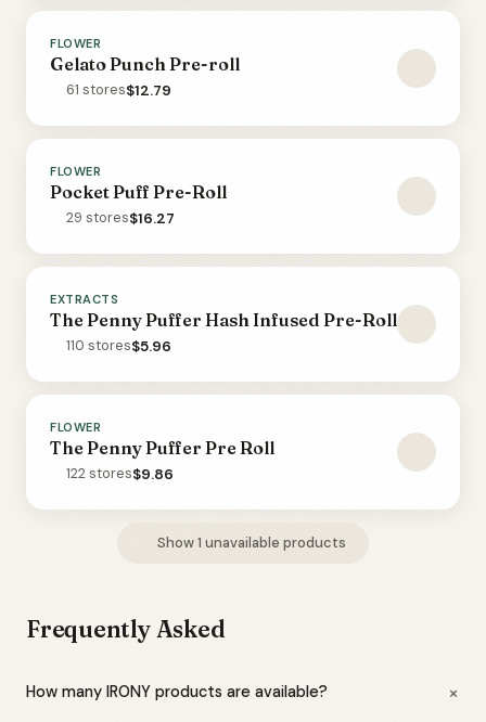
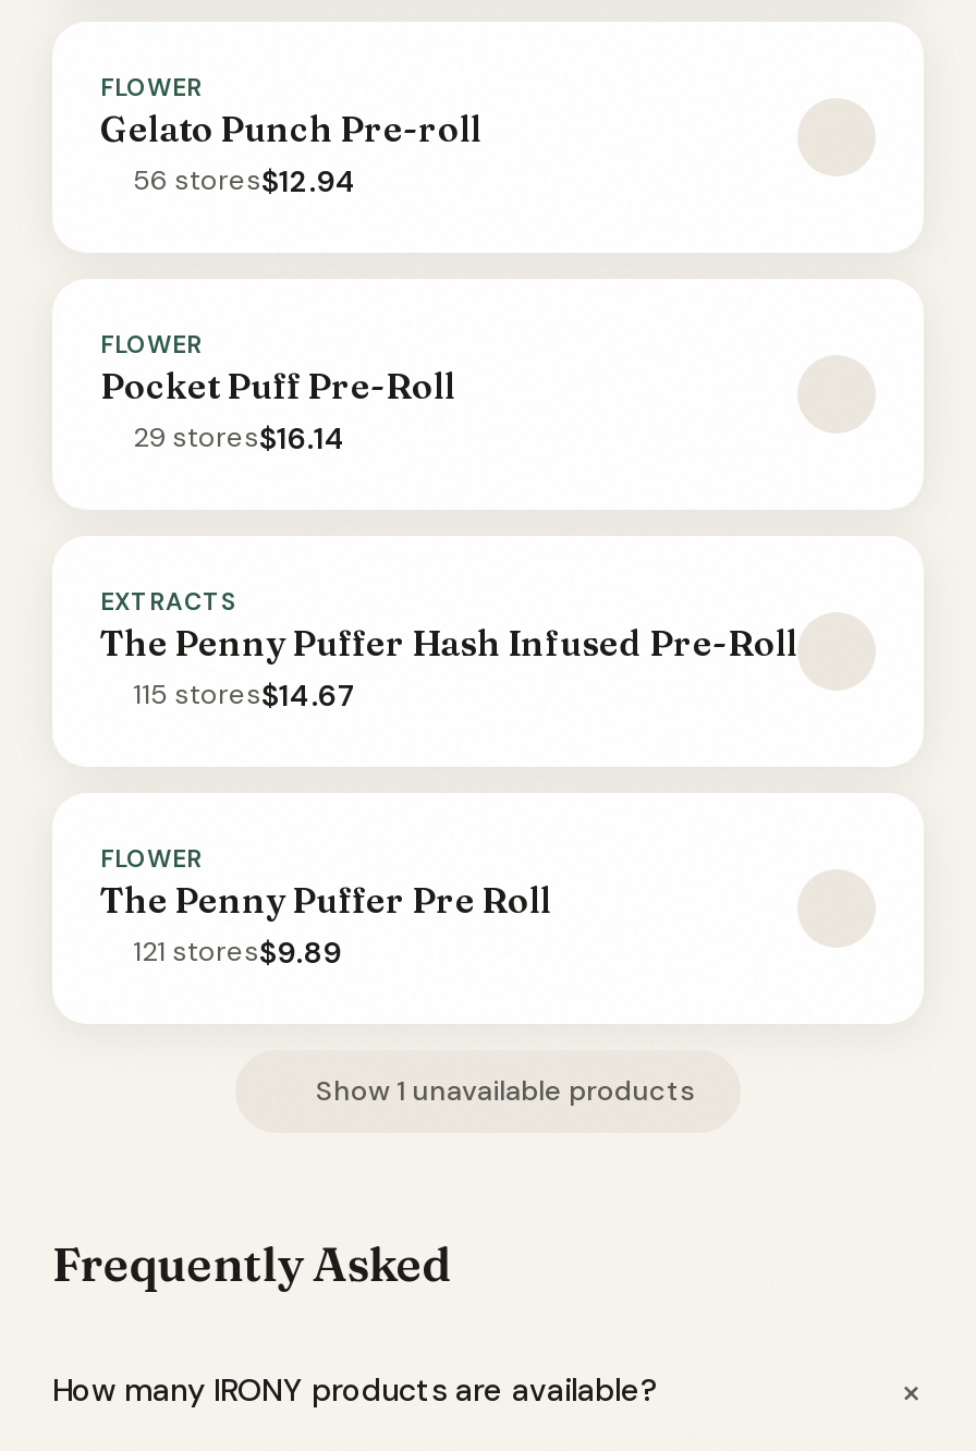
[66,80,171,99] 61 stores$12.79 -> [133,161,357,200] 56 stores$12.94
[66,208,175,227] 29 stores$16.27 -> [133,419,346,457] 29 stores$16.14
[66,336,171,355] 110 stores$5.96 -> [133,676,355,714] 115 stores$14.67
[66,464,174,483] 122 stores$9.86 -> [133,933,342,971] 121 stores$9.89

